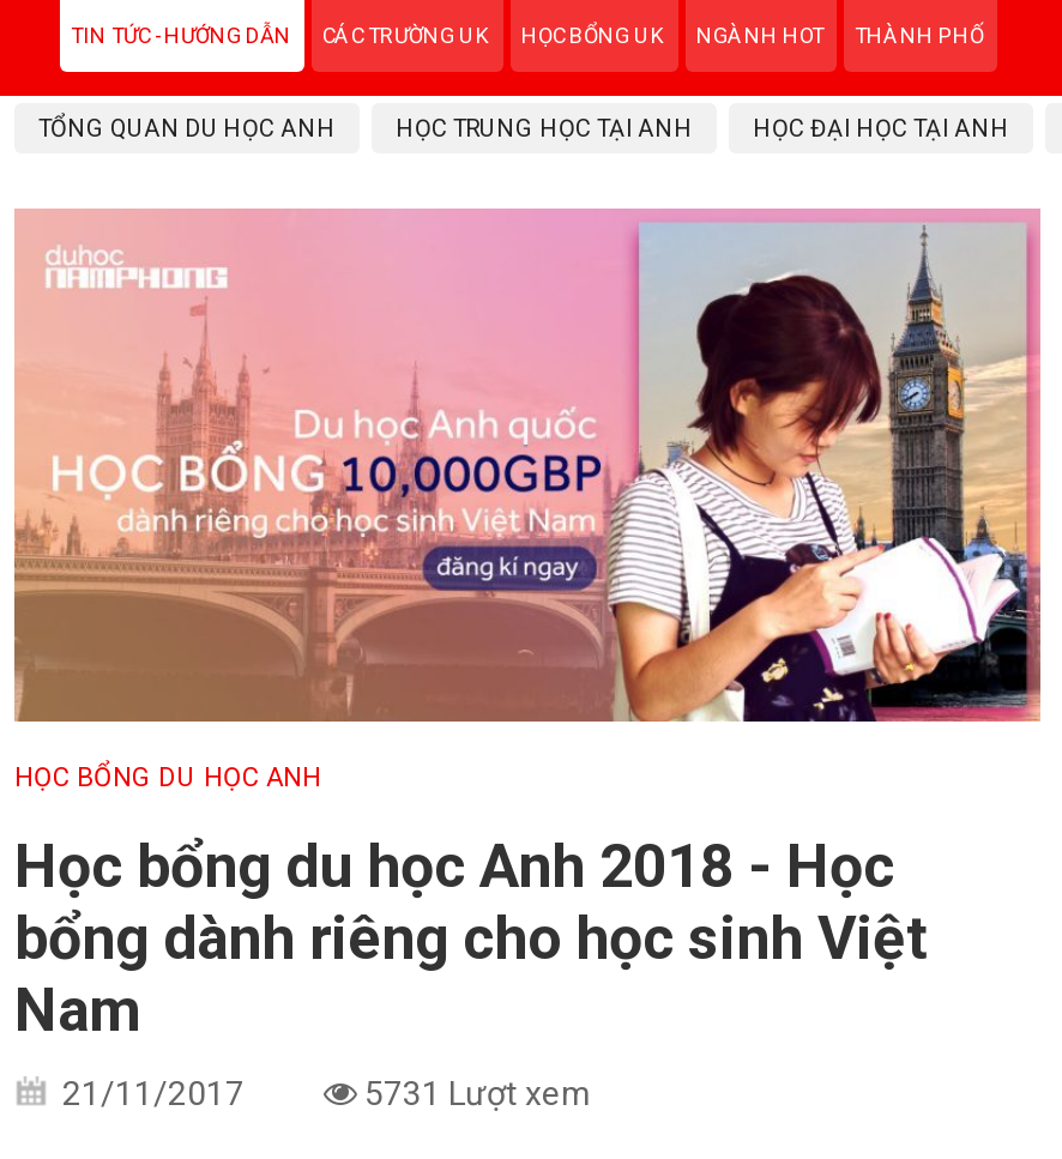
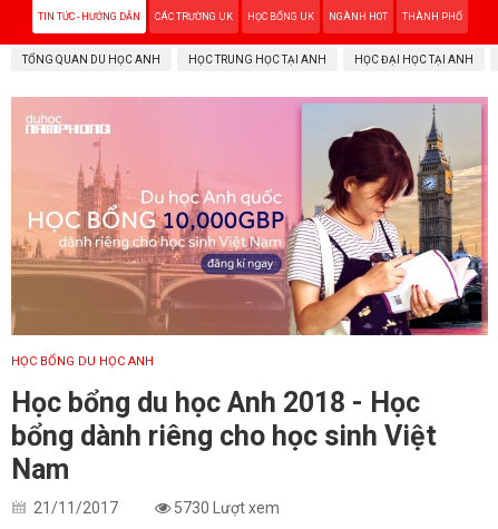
[357,1074,592,1112] 5731 Lượt xem -> [170,499,280,517] 5730 Lượt xem

